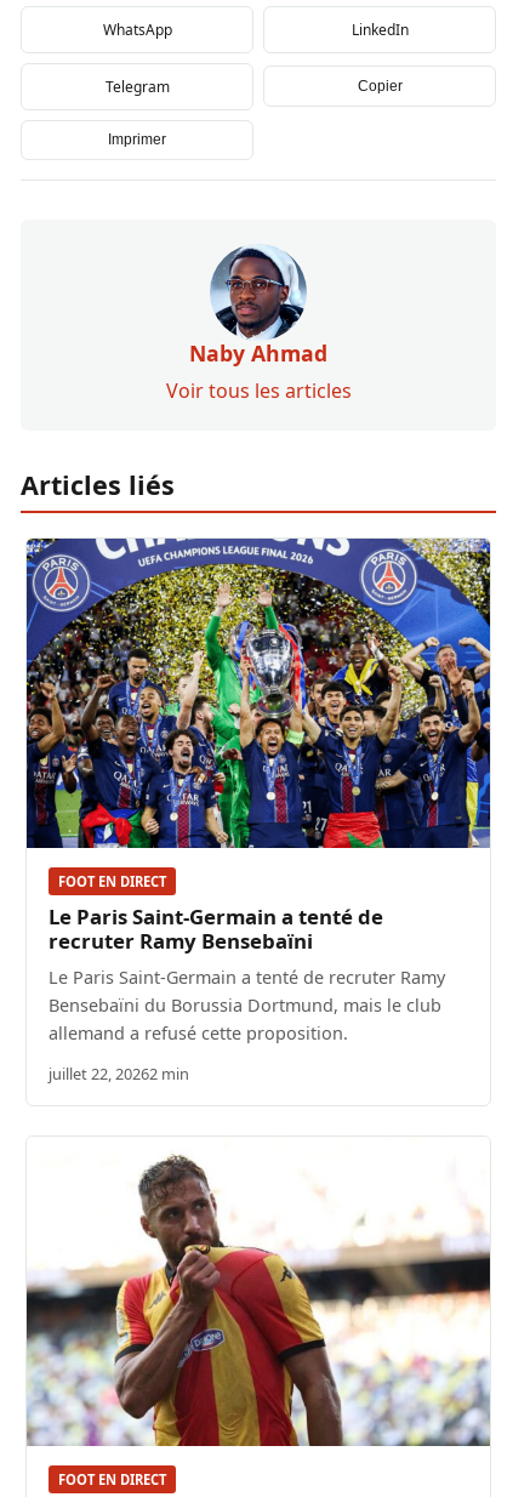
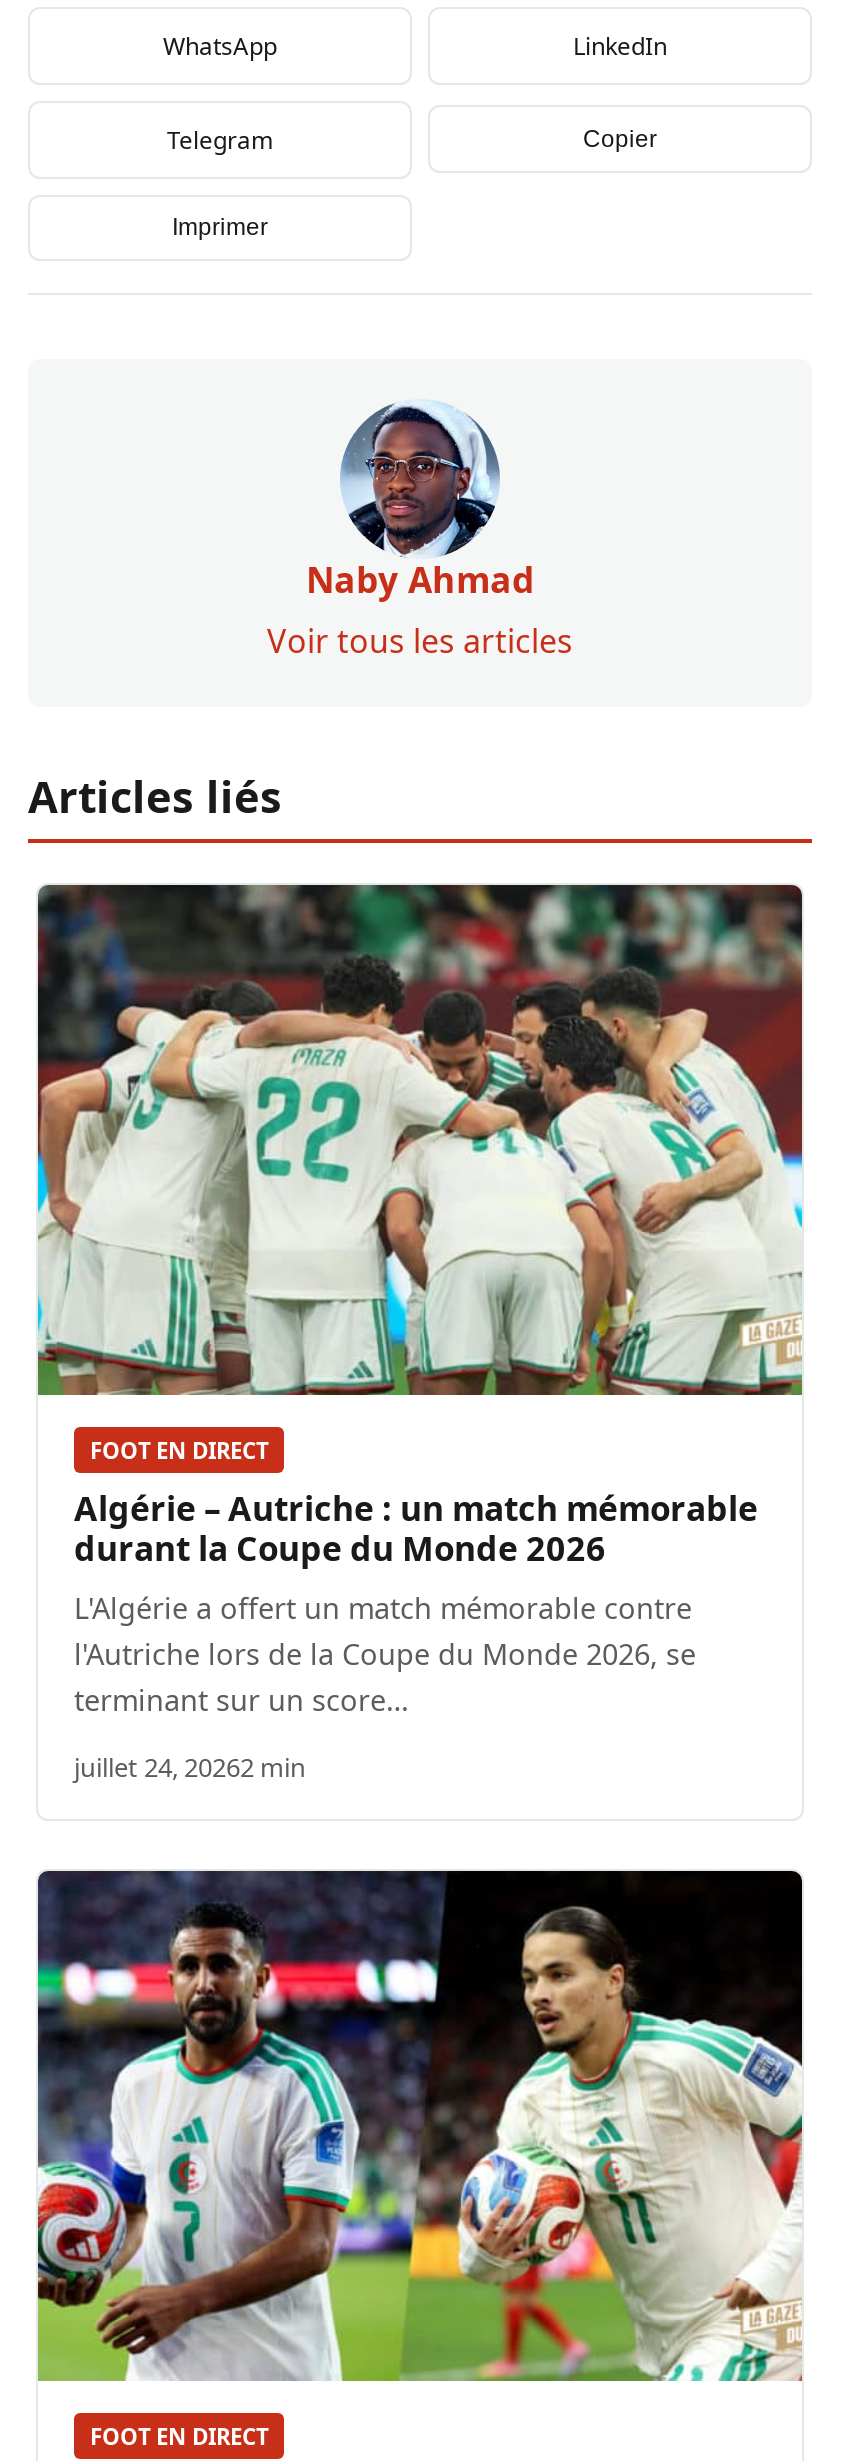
[25,537,491,849] [image] -> [36,883,804,1397] [image]
[49,903,445,1045] Le Paris Saint-Germain a tenté de | recruter Ramy Bensebaïni | Le Paris Saint-Germain a tenté de recruter Ramy | Bensebaïni du Borussia Dortmund, mais le club | allemand a refusé cette proposition. -> [74,1485,758,1719] Algérie – Autriche : un match mémorable | durant la Coupe du Monde 2026 | L'Algérie a offert un match mémorable contre | l'Autriche lors de la Coupe du Monde 2026, se | terminant sur un score…
[49,1063,189,1085] juillet 22, 20262 min -> [74,1749,306,1785] juillet 24, 20262 min
[25,1137,491,1447] [image] -> [36,1869,804,2383] [image]

